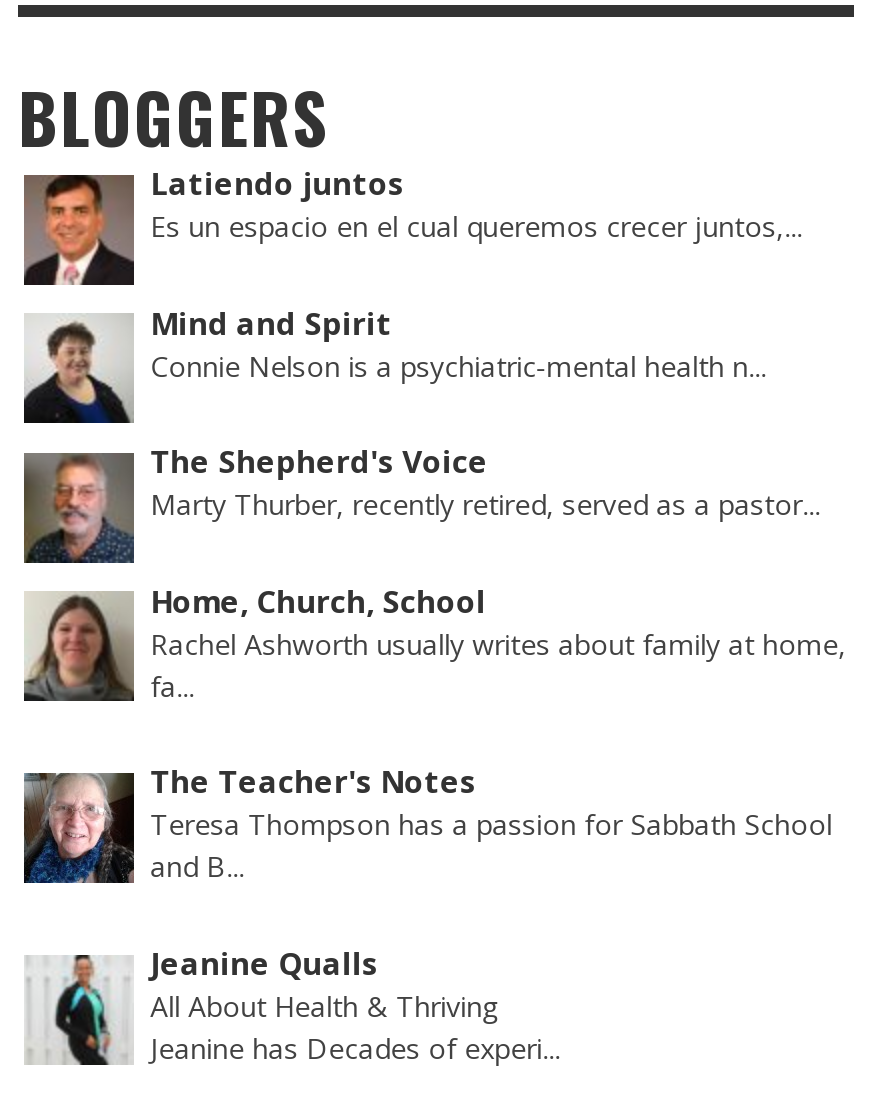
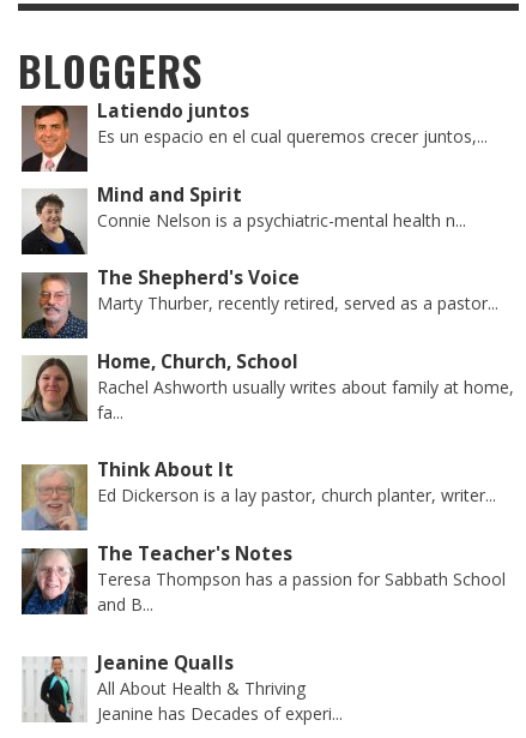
none -> [22,458,496,530] [image] | Think About It | Ed Dickerson is a lay pastor, church planter, writer...

